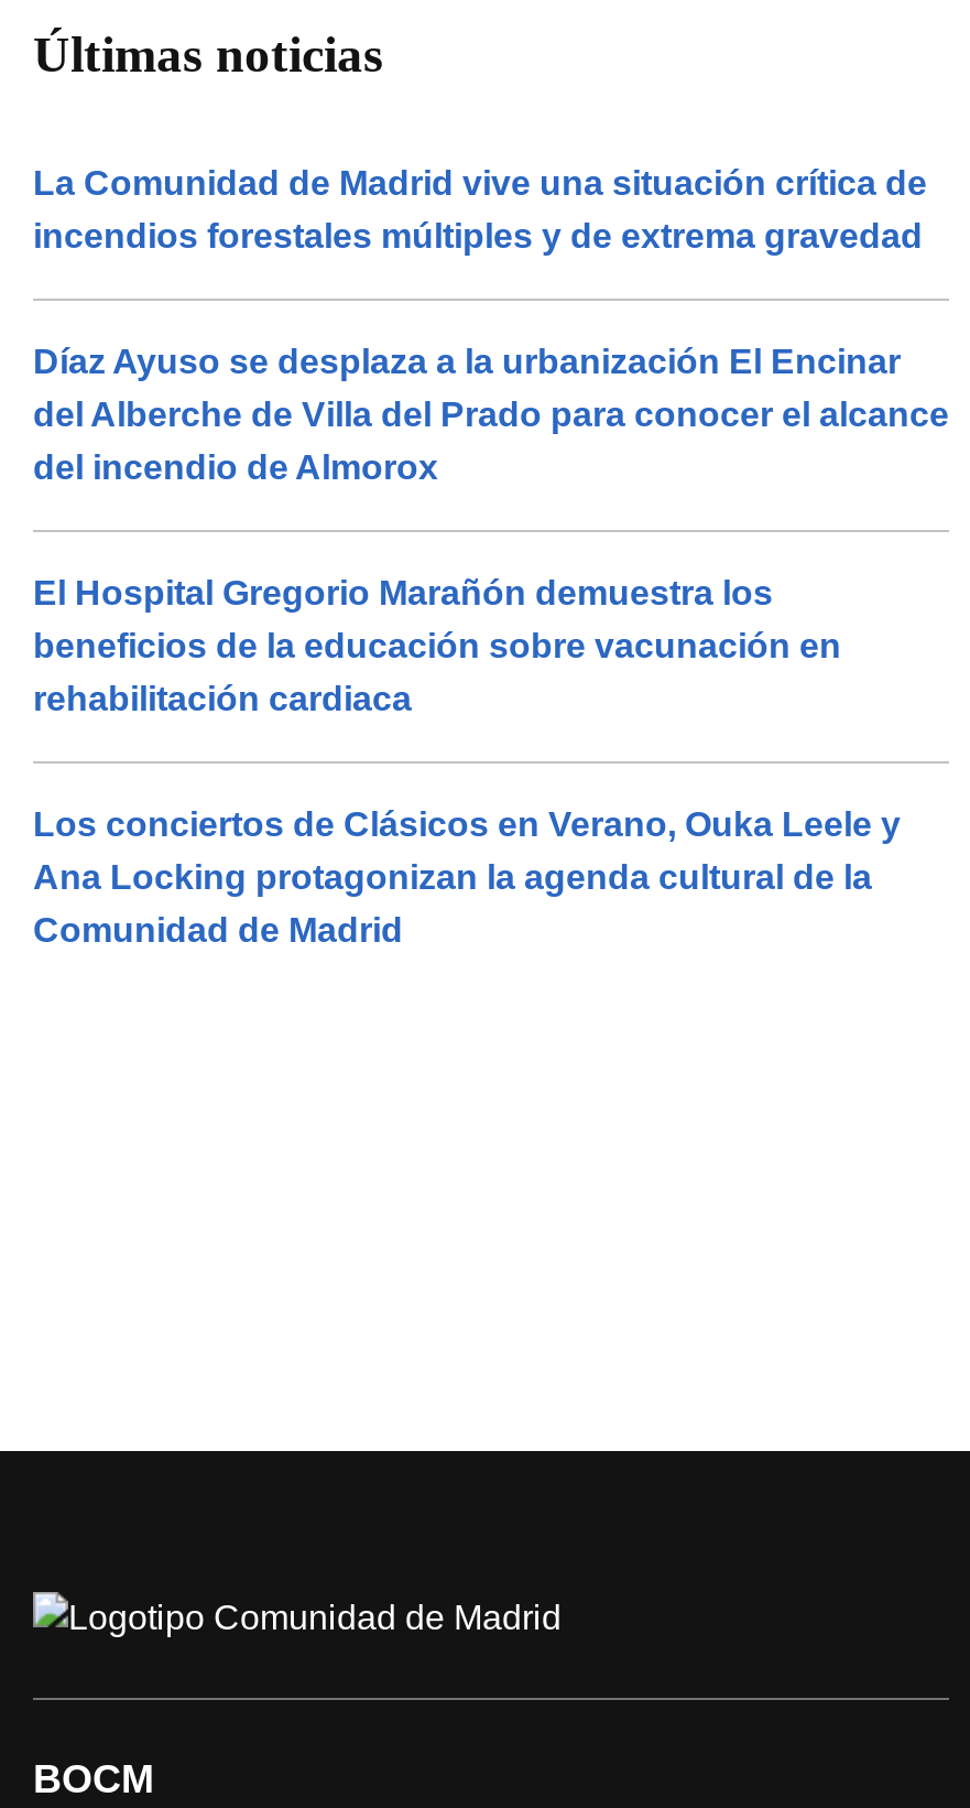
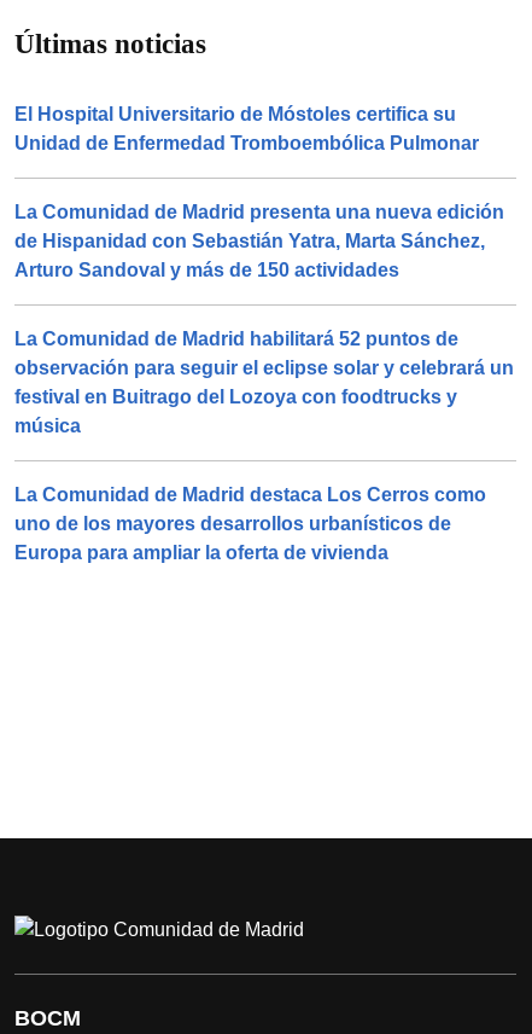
[33,165,927,255] La Comunidad de Madrid vive una situación crítica de | incendios forestales múltiples y de extrema gravedad -> [14,104,479,154] El Hospital Universitario de Móstoles certifica su | Unidad de Enfermedad Tromboembólica Pulmonar
[33,343,949,486] Díaz Ayuso se desplaza a la urbanización El Encinar | del Alberche de Villa del Prado para conocer el alcance | del incendio de Almorox -> [14,202,504,280] La Comunidad de Madrid presenta una nueva edición | de Hispanidad con Sebastián Yatra, Marta Sánchez, | Arturo Sandoval y más de 150 actividades
[33,574,841,718] El Hospital Gregorio Marañón demuestra los | beneficios de la educación sobre vacunación en | rehabilitación cardiaca -> [14,329,514,436] La Comunidad de Madrid habilitará 52 puntos de | observación para seguir el eclipse solar y celebrará un | festival en Buitrago del Lozoya con foodtrucks y | música
[33,806,901,949] Los conciertos de Clásicos en Verano, Ouka Leele y | Ana Locking protagonizan la agenda cultural de la | Comunidad de Madrid -> [14,485,486,563] La Comunidad de Madrid destaca Los Cerros como | uno de los mayores desarrollos urbanísticos de | Europa para ampliar la oferta de vivienda

